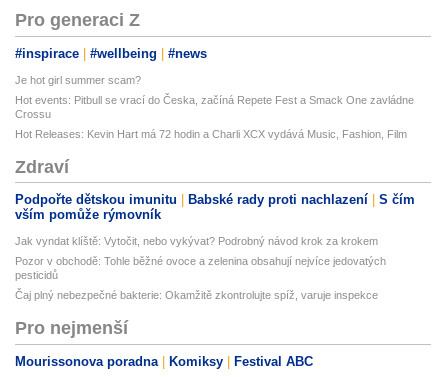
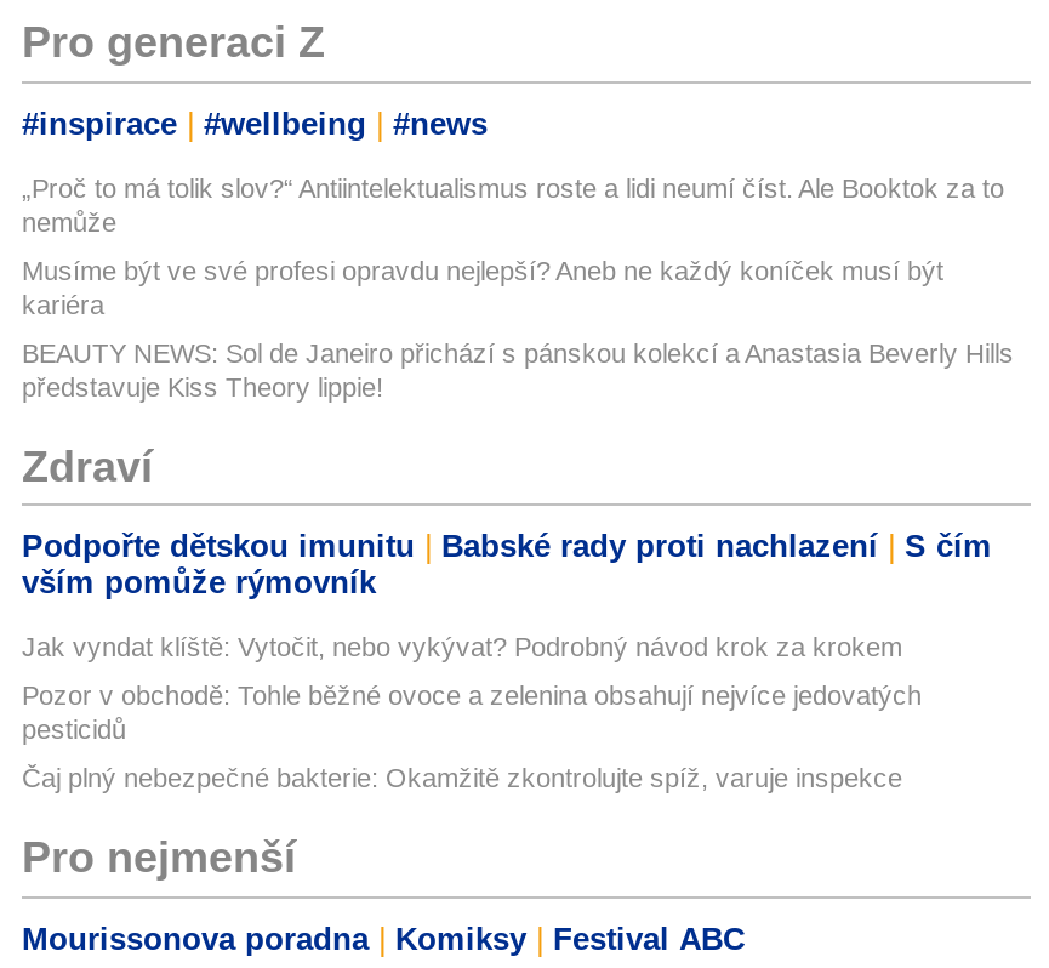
[15,74,141,86] Je hot girl summer scam? -> [22,172,1004,236] „Proč to má tolik slov?“ Antiintelektualismus roste a lidi neumí číst. Ale Booktok za to | nemůže
[15,94,414,120] Hot events: Pitbull se vrací do Česka, začíná Repete Fest a Smack One zavládne | Crossu -> [22,255,943,318] Musíme být ve své profesi opravdu nejlepší? Aneb ne každý koníček musí být | kariéra
[15,128,407,140] Hot Releases: Kevin Hart má 72 hodin a Charli XCX vydává Music, Fashion, Film -> [22,337,1014,401] BEAUTY NEWS: Sol de Janeiro přichází s pánskou kolekcí a Anastasia Beverly Hills | představuje Kiss Theory lippie!

